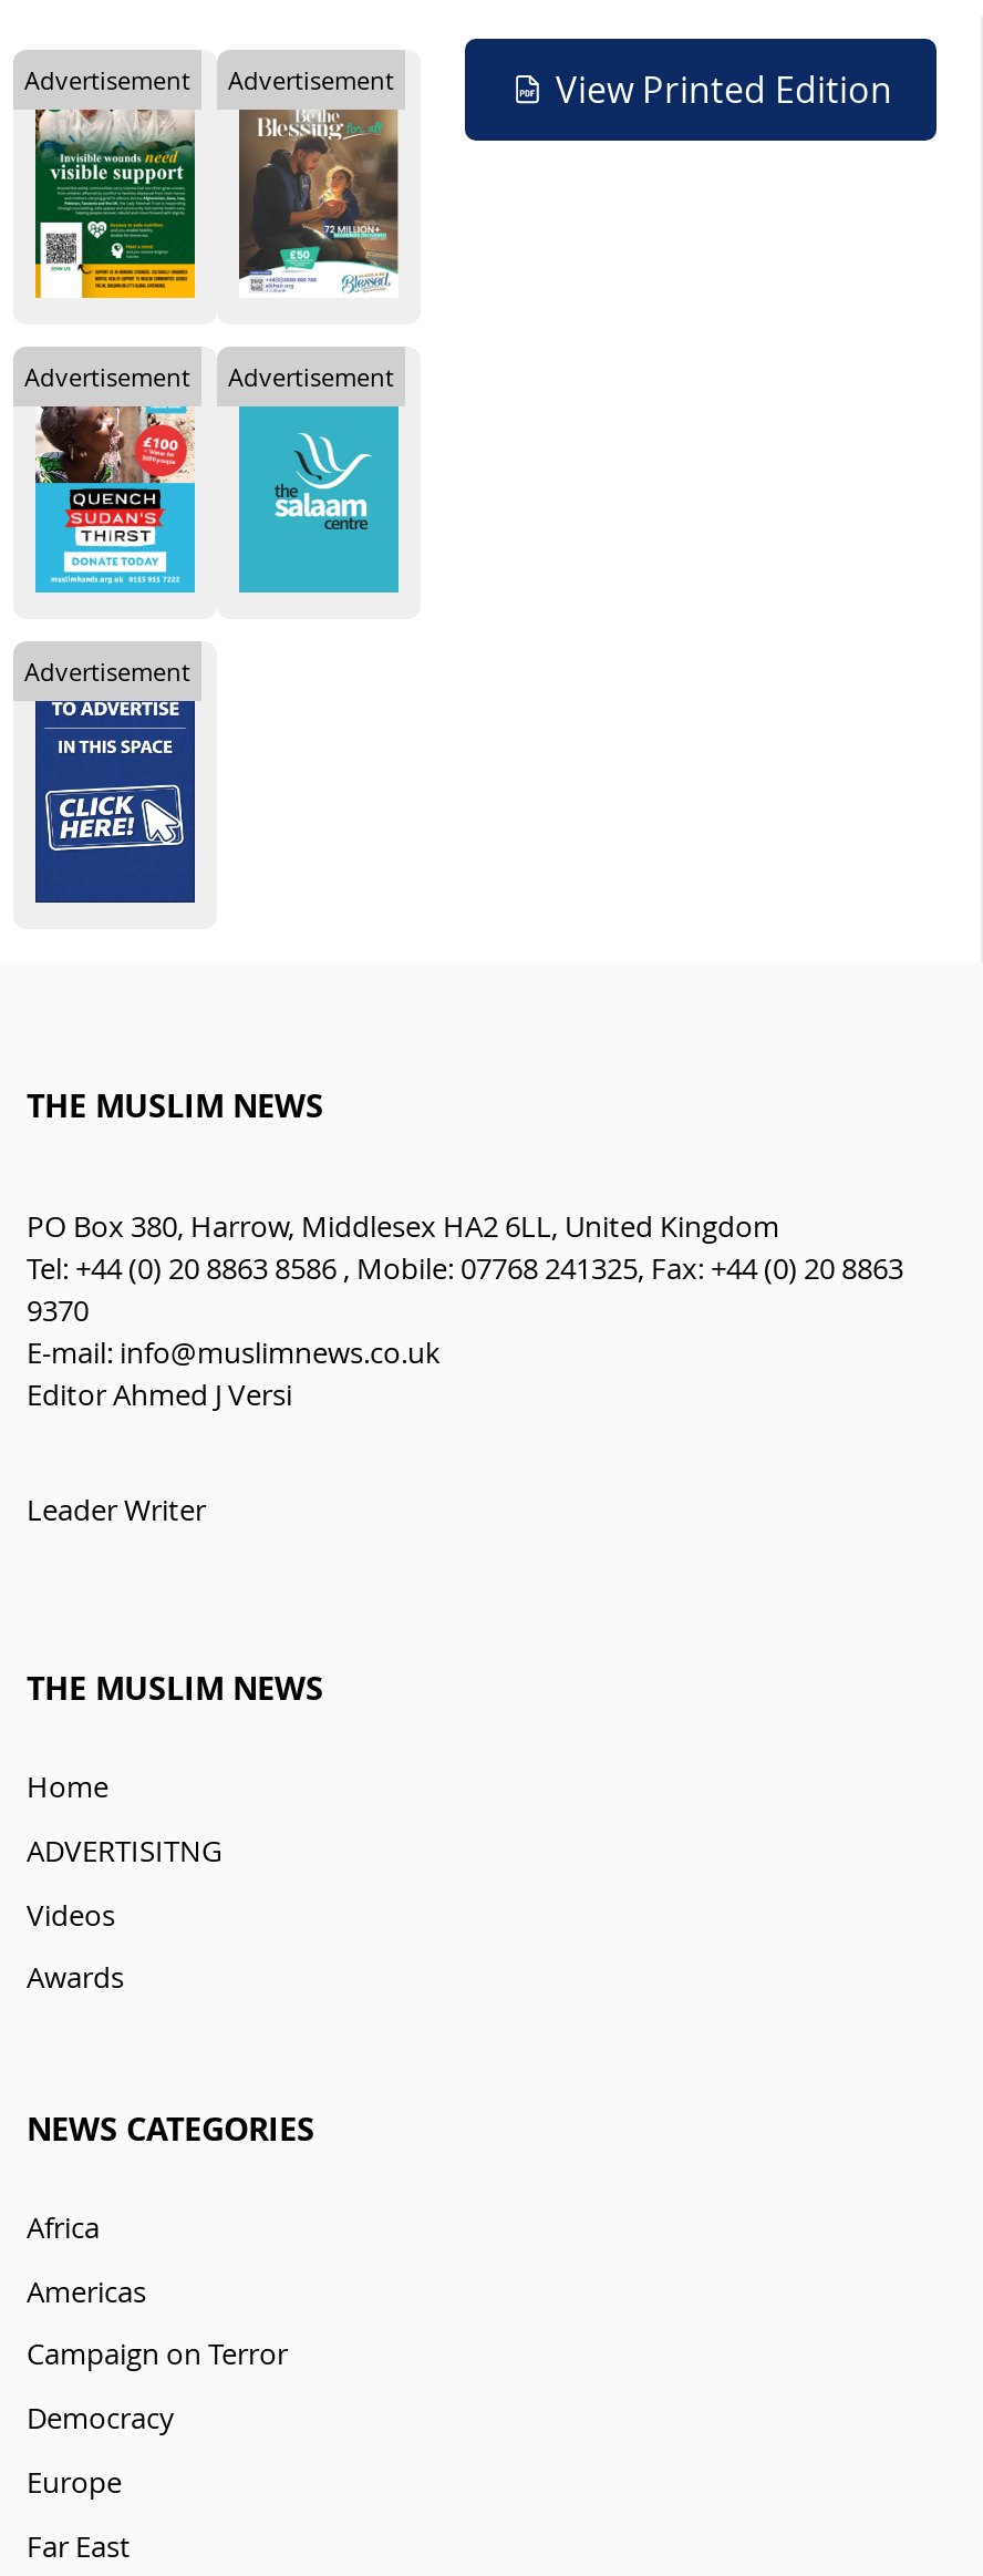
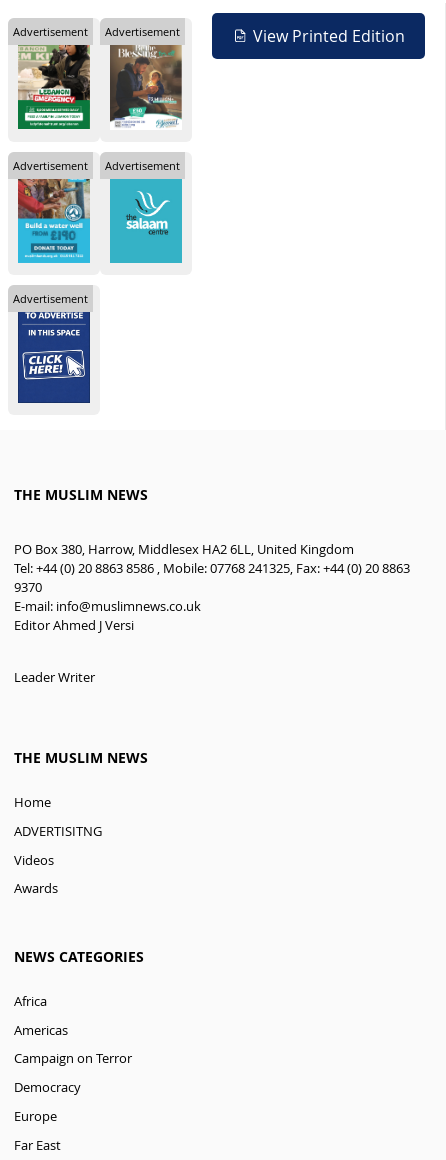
[33,110,197,300] [image] -> [17,44,91,130] [image]
[33,406,197,573] [image] -> [17,178,91,254] [image]

